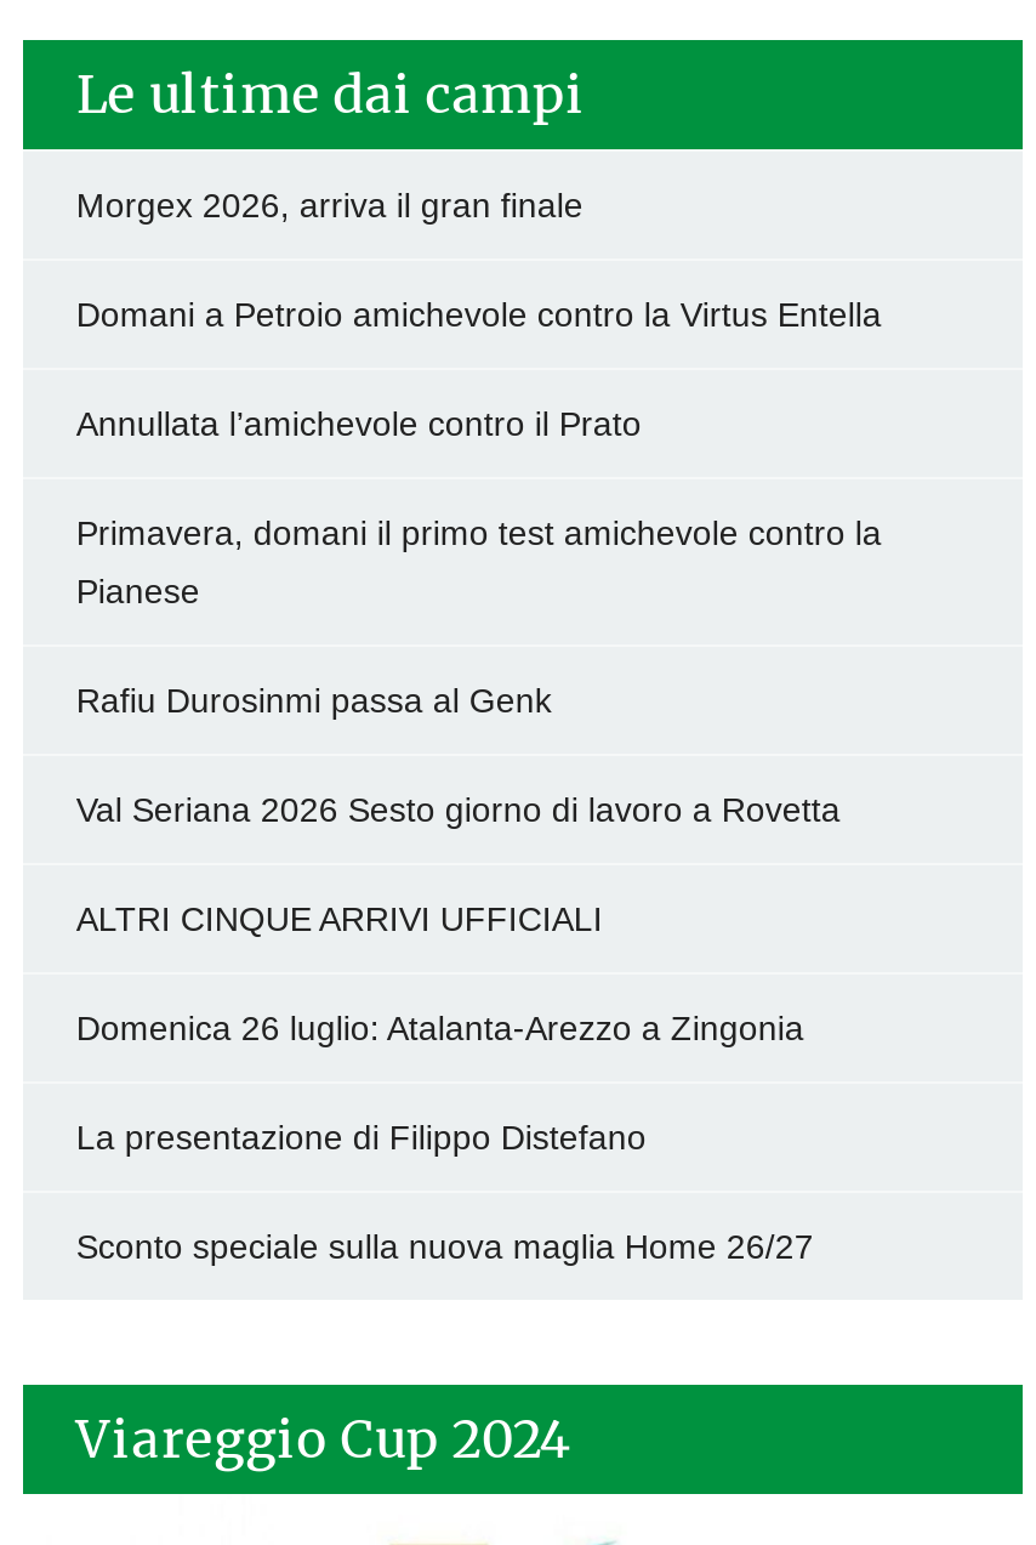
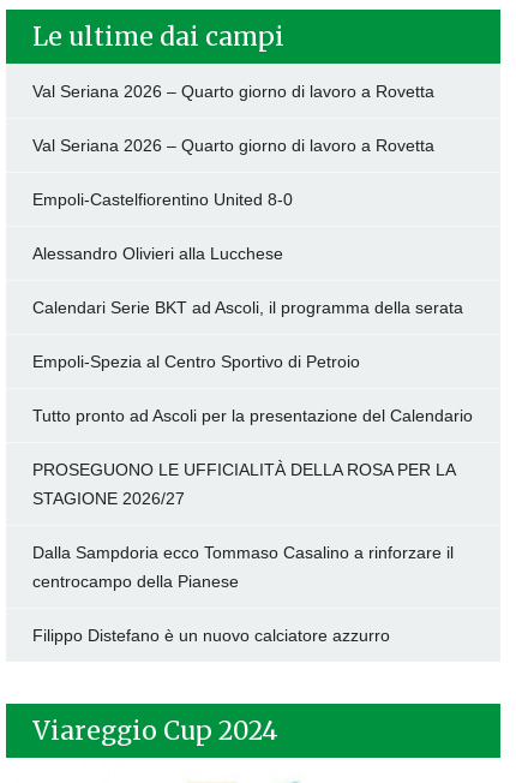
[76,186,882,1267] Morgex 2026, arriva il gran finale | Domani a Petroio amichevole contro la Virtus Entella | Annullata l’amichevole contro il Prato | Primavera, domani il primo test amichevole contro la | Pianese | Rafiu Durosinmi passa al Genk | Val Seriana 2026 Sesto giorno di lavoro a Rovetta | ALTRI CINQUE ARRIVI UFFICIALI | Domenica 26 luglio: Atalanta-Arezzo a Zingonia | La presentazione di Filippo Distefano | Sconto speciale sulla nuova maglia Home 26/27 -> [32,82,473,645] Val Seriana 2026 – Quarto giorno di lavoro a Rovetta | Val Seriana 2026 – Quarto giorno di lavoro a Rovetta | Empoli-Castelfiorentino United 8-0 | Alessandro Olivieri alla Lucchese | Calendari Serie BKT ad Ascoli, il programma della serata | Empoli-Spezia al Centro Sportivo di Petroio | Tutto pronto ad Ascoli per la presentazione del Calendario | PROSEGUONO LE UFFICIALITÀ DELLA ROSA PER LA | STAGIONE 2026/27 | Dalla Sampdoria ecco Tommaso Casalino a rinforzare il | centrocampo della Pianese | Filippo Distefano è un nuovo calciatore azzurro

